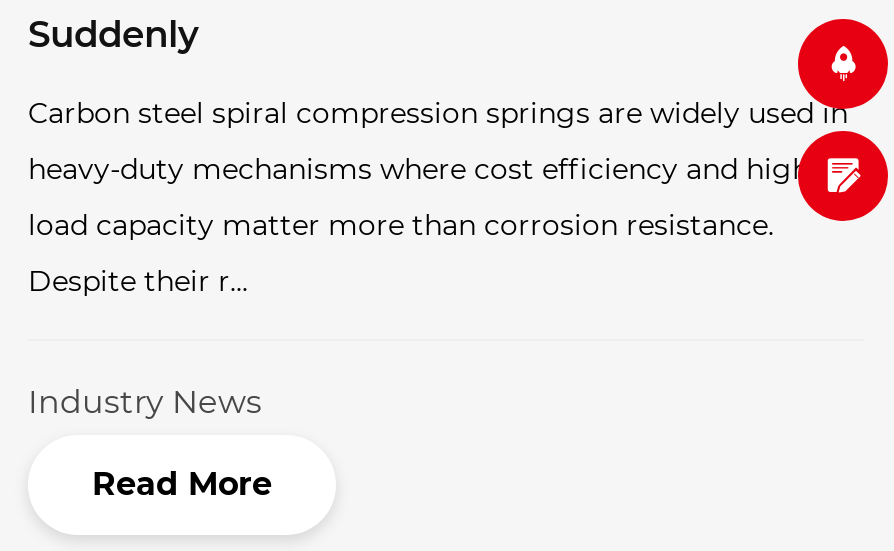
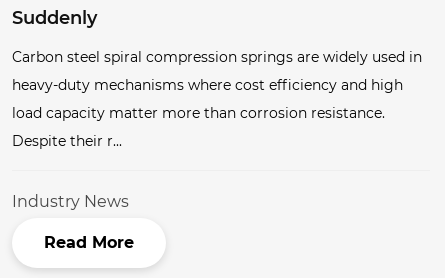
[796,17,888,109] [image] -> none
[800,131,888,223] [image] -> none

